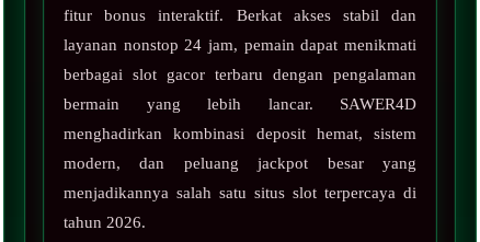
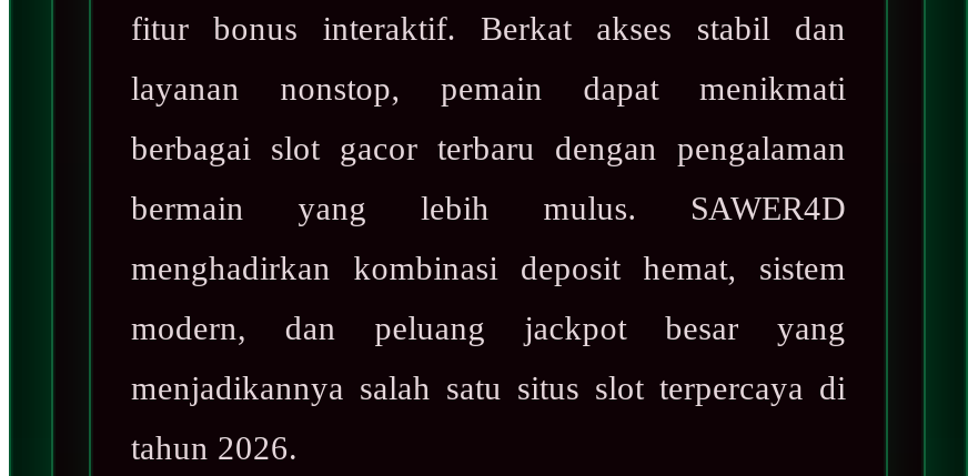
[64,36,416,54] layanan nonstop 24 jam, pemain dapat menikmati -> [131,72,846,107] layanan nonstop, pemain dapat menikmati
[64,96,416,113] bermain yang lebih lancar. SAWER4D -> [131,192,846,227] bermain yang lebih mulus. SAWER4D

